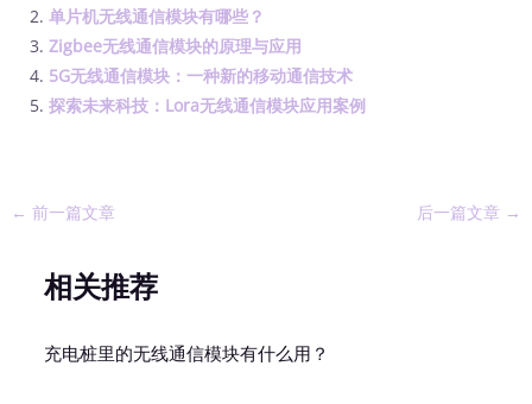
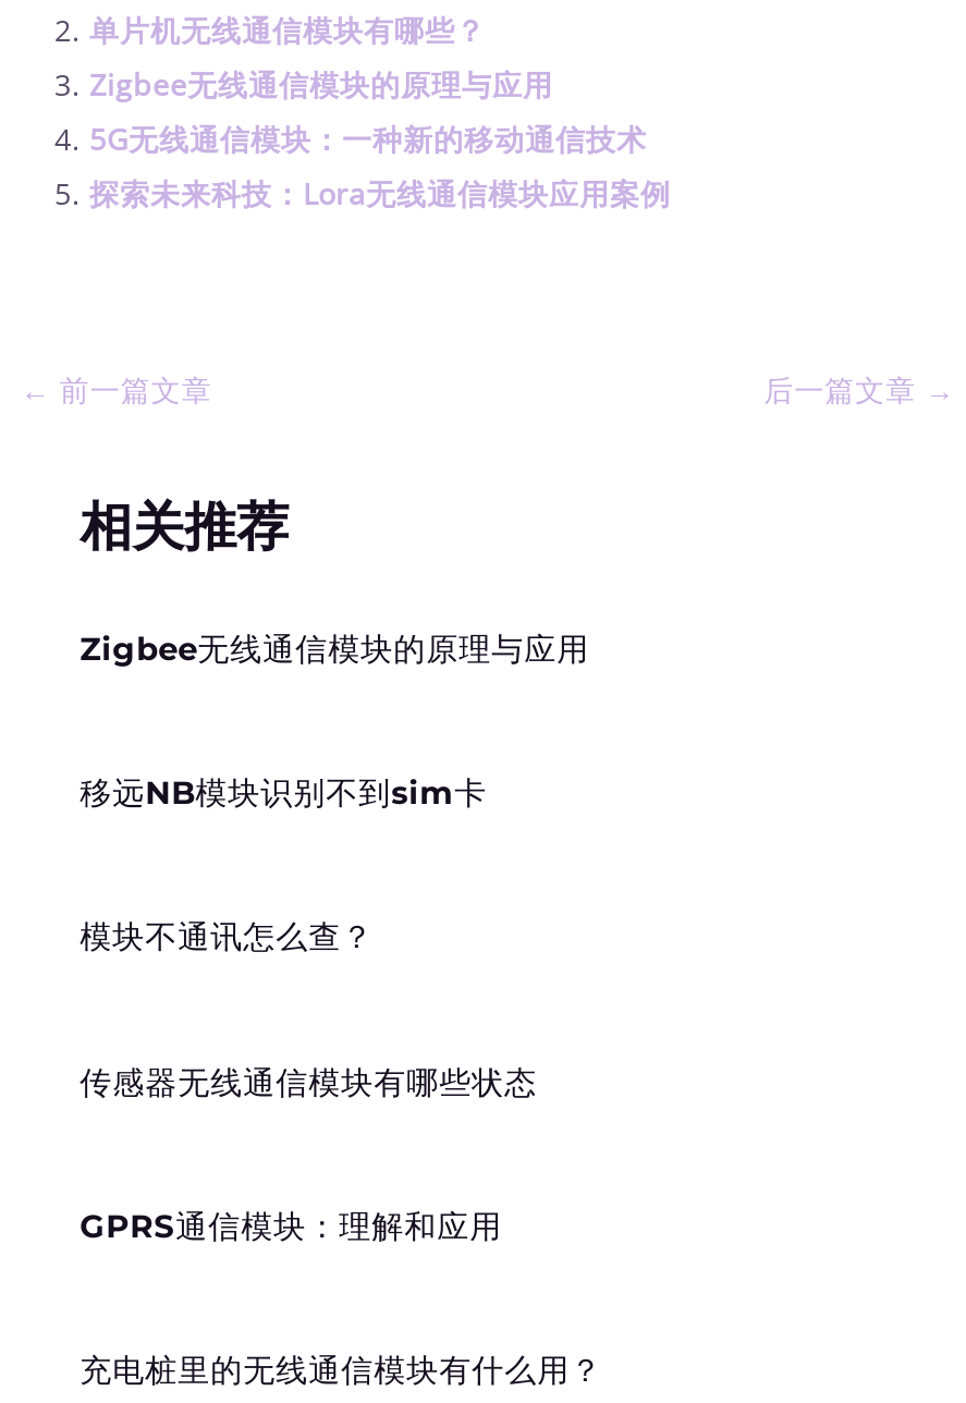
none -> [80,629,589,668] Zigbee无线通信模块的原理与应用
none -> [80,773,487,812] 移远NB模块识别不到sim卡
none -> [80,918,374,957] 模块不通讯怎么查？
none -> [80,1062,537,1101] 传感器无线通信模块有哪些状态
none -> [80,1207,502,1246] GPRS通信模块：理解和应用

